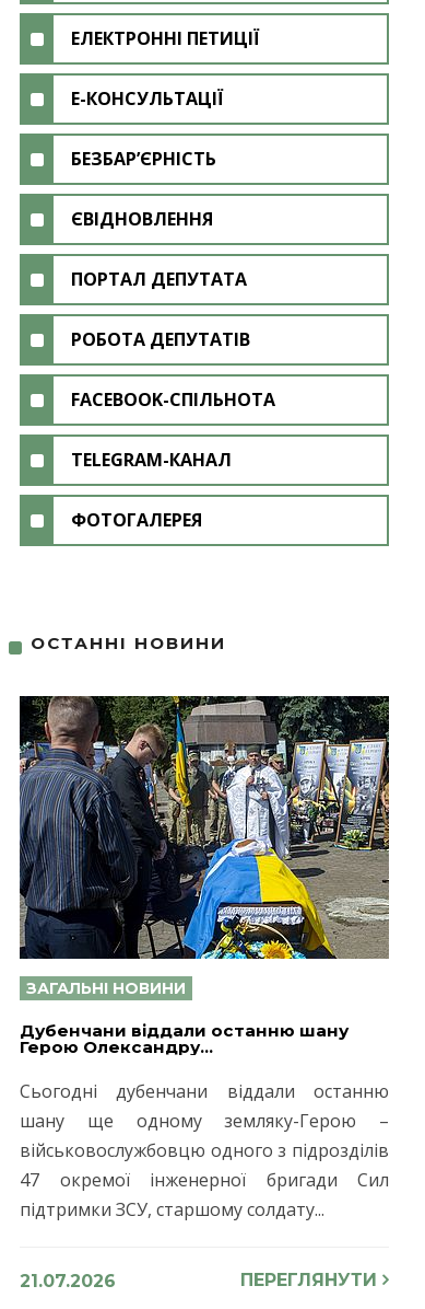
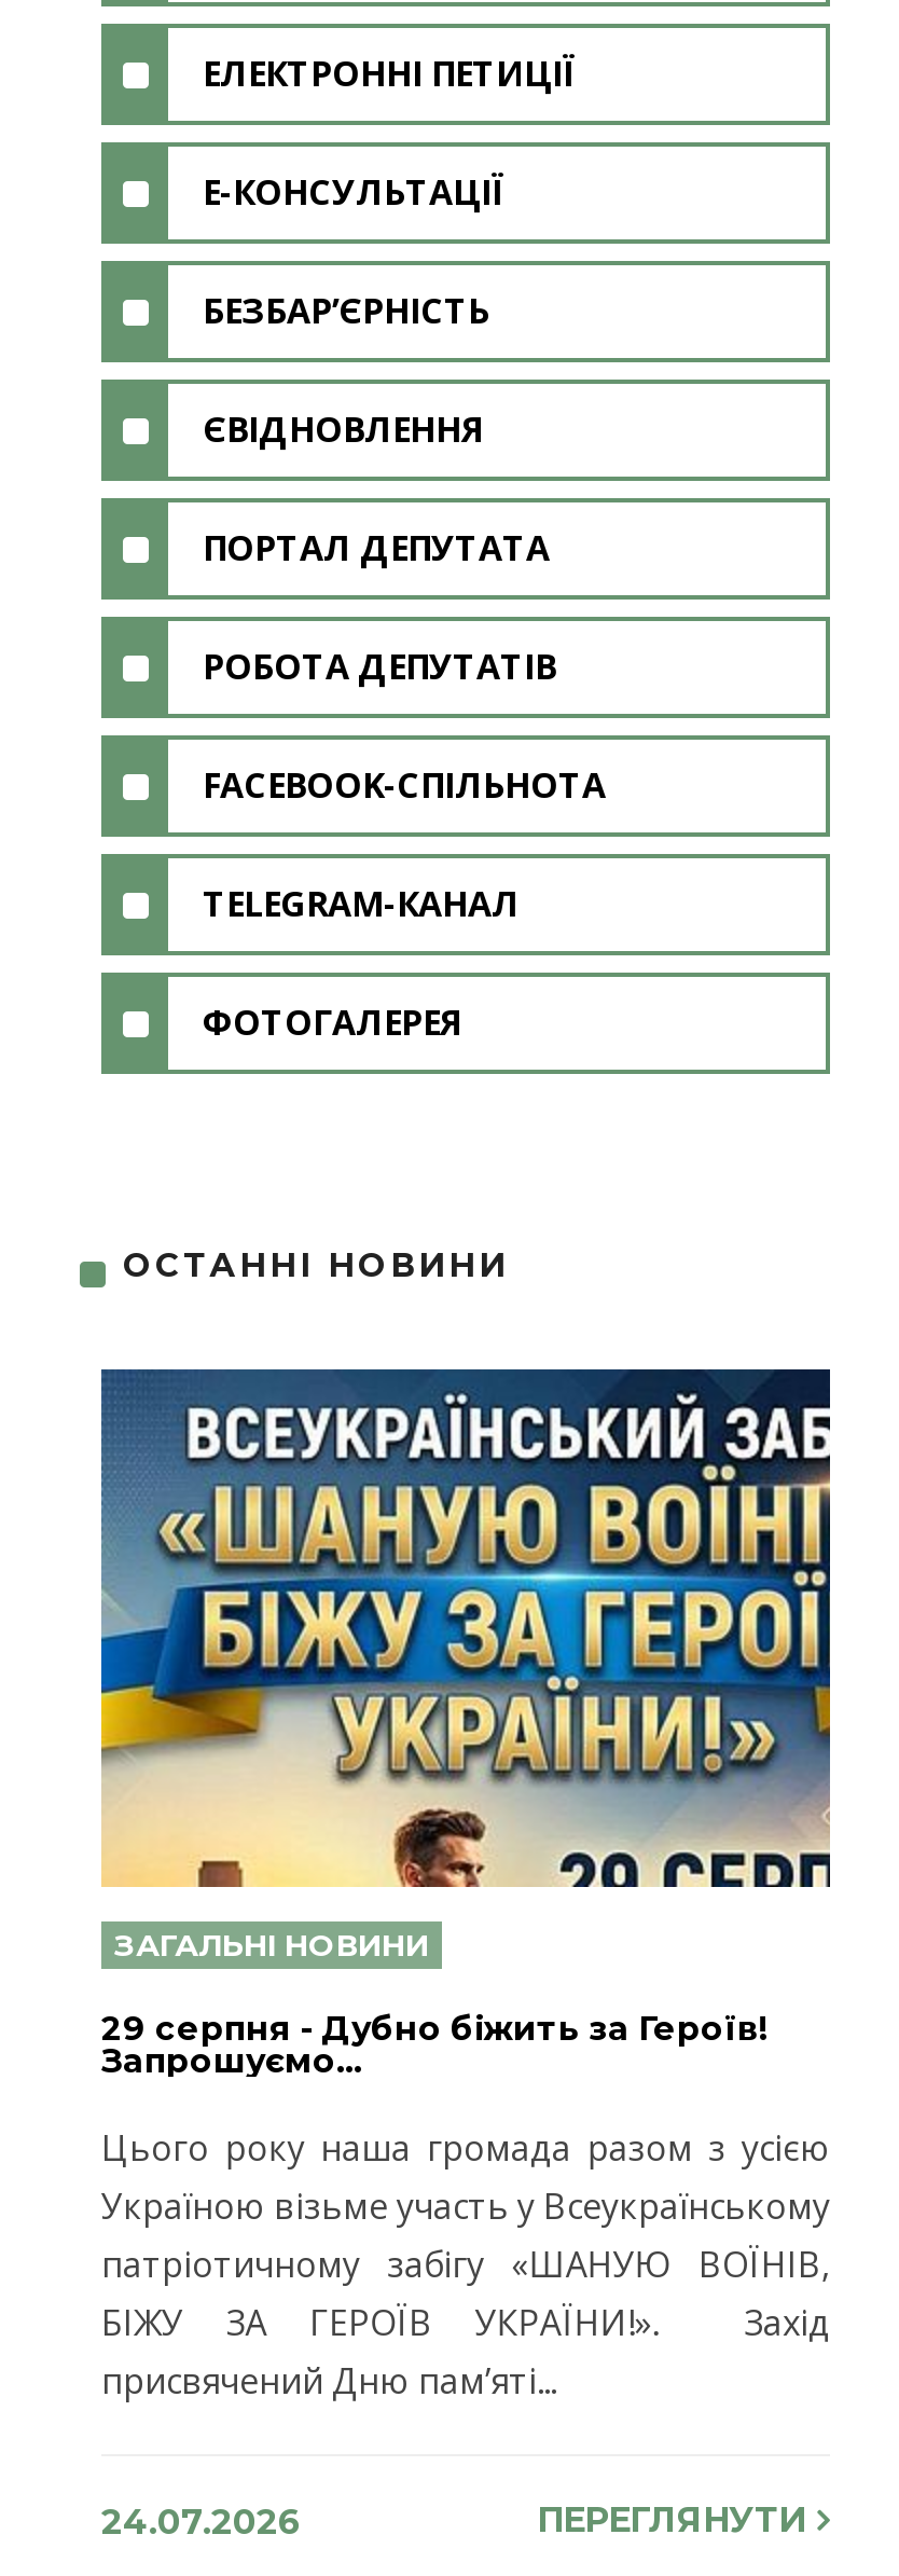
[19,695,390,960] [image] -> [99,1367,832,1889] [image]
[20,1020,349,1057] Дубенчани віддали останню шану | Герою Олександру... -> [101,2007,767,2080] 29 серпня - Дубно біжить за Героїв! | Запрошуємо...
[20,1079,389,1221] Сьогодні дубенчани віддали останню | шану ще одному земляку-Герою – | військовослужбовцю одного з підрозділів | 47 окремої інженерної бригади Сил | підтримки ЗСУ, старшому солдату... -> [101,2124,830,2404] Цього року наша громада разом з усією | Україною візьме участь у Всеукраїнському | патріотичному забігу «ШАНУЮ ВОЇНІВ, | БІЖУ ЗА ГЕРОЇВ УКРАЇНИ!». Захід | присвячений Дню пам’яті...
[20,1270,116,1291] 21.07.2026 -> [101,2501,302,2542] 24.07.2026

